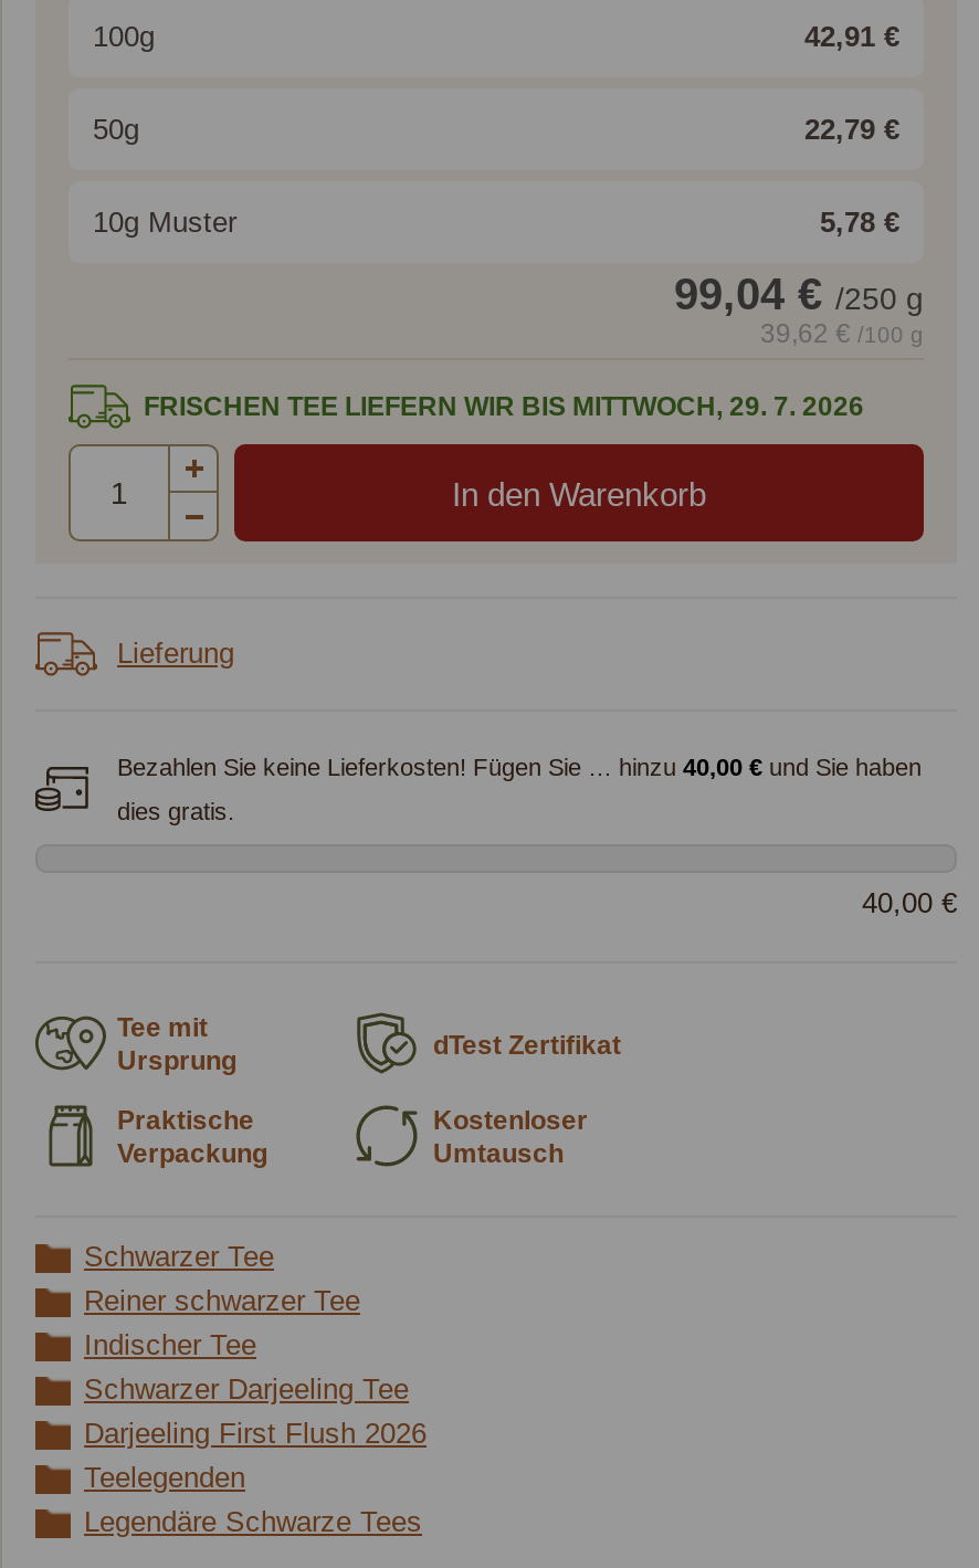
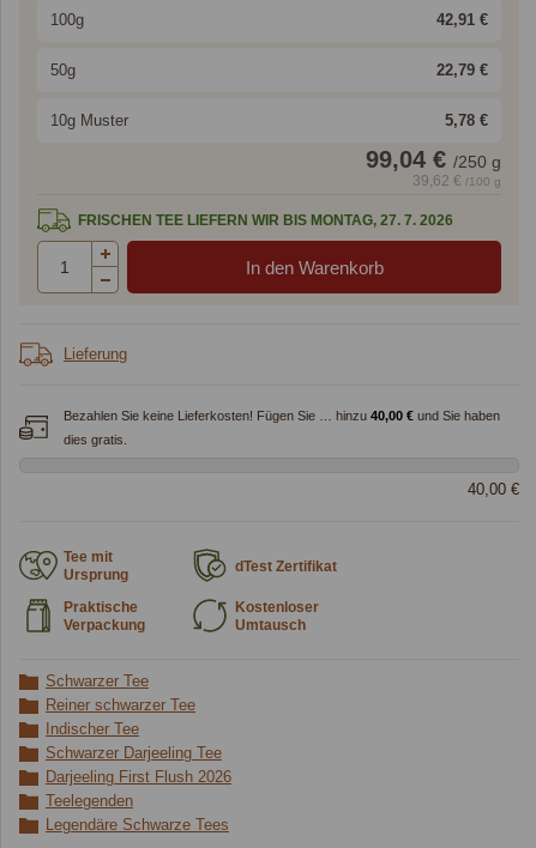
[144,392,864,423] FRISCHEN TEE LIEFERN WIR BIS MITTWOCH, 29. 7. 2026 -> [78,212,453,229] FRISCHEN TEE LIEFERN WIR BIS MONTAG, 27. 7. 2026

